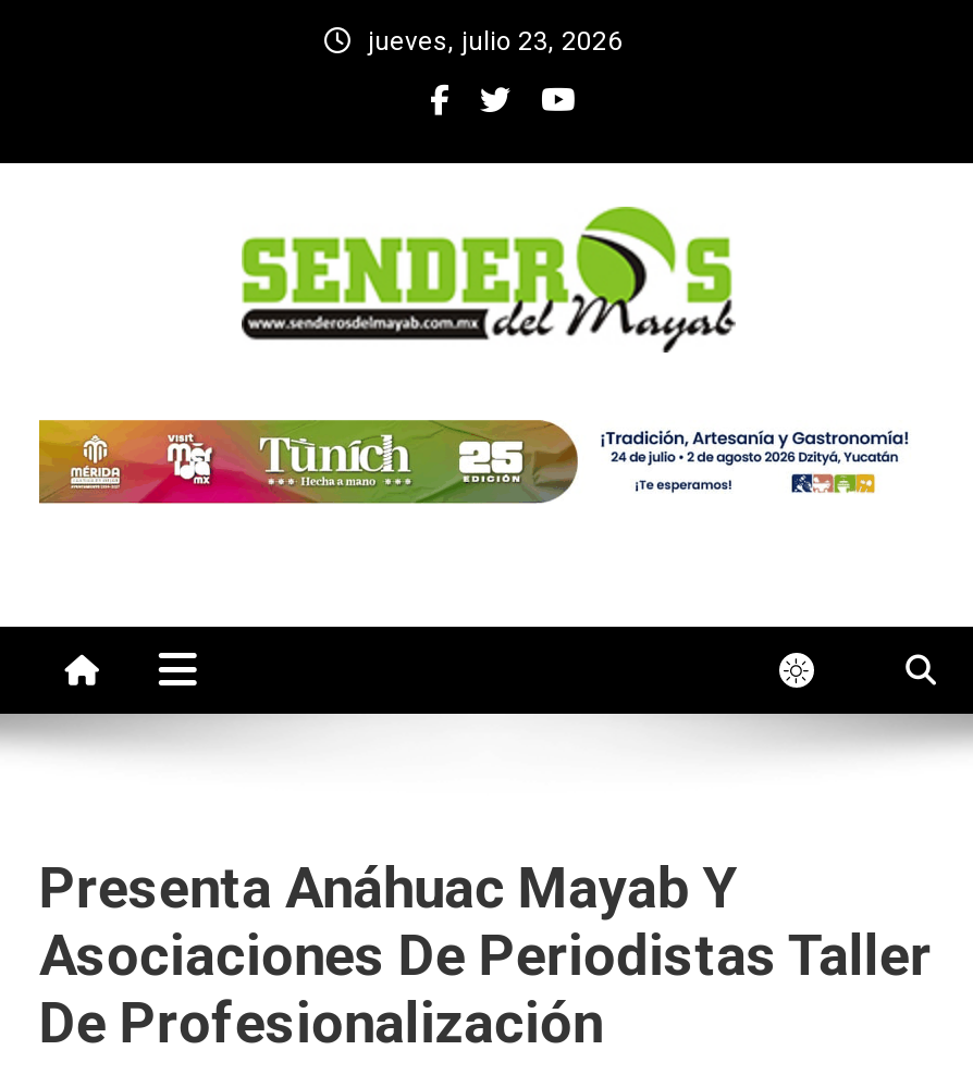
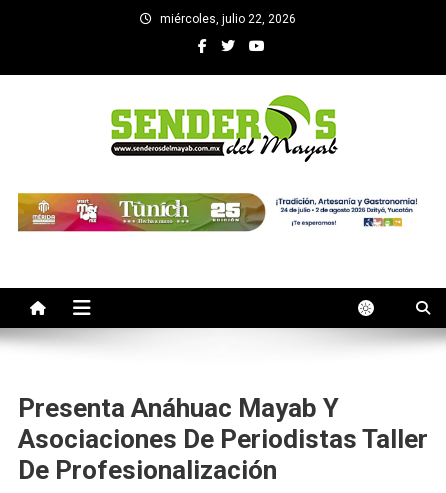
[368,26,623,57] jueves, julio 23, 2026 -> [159,12,295,26] miércoles, julio 22, 2026

